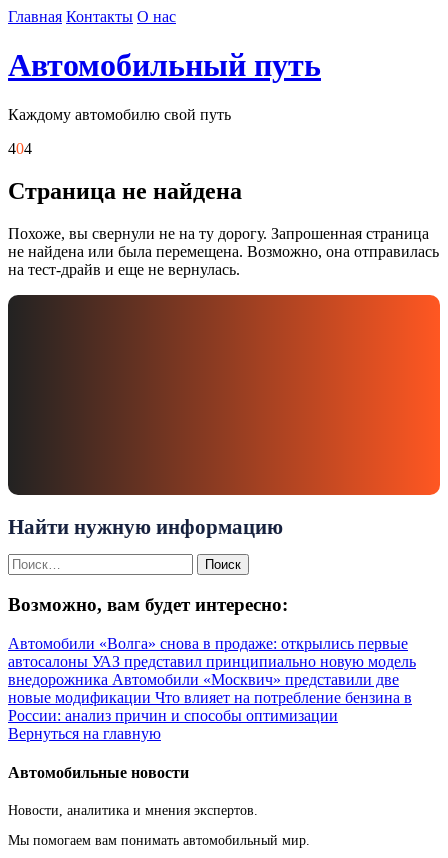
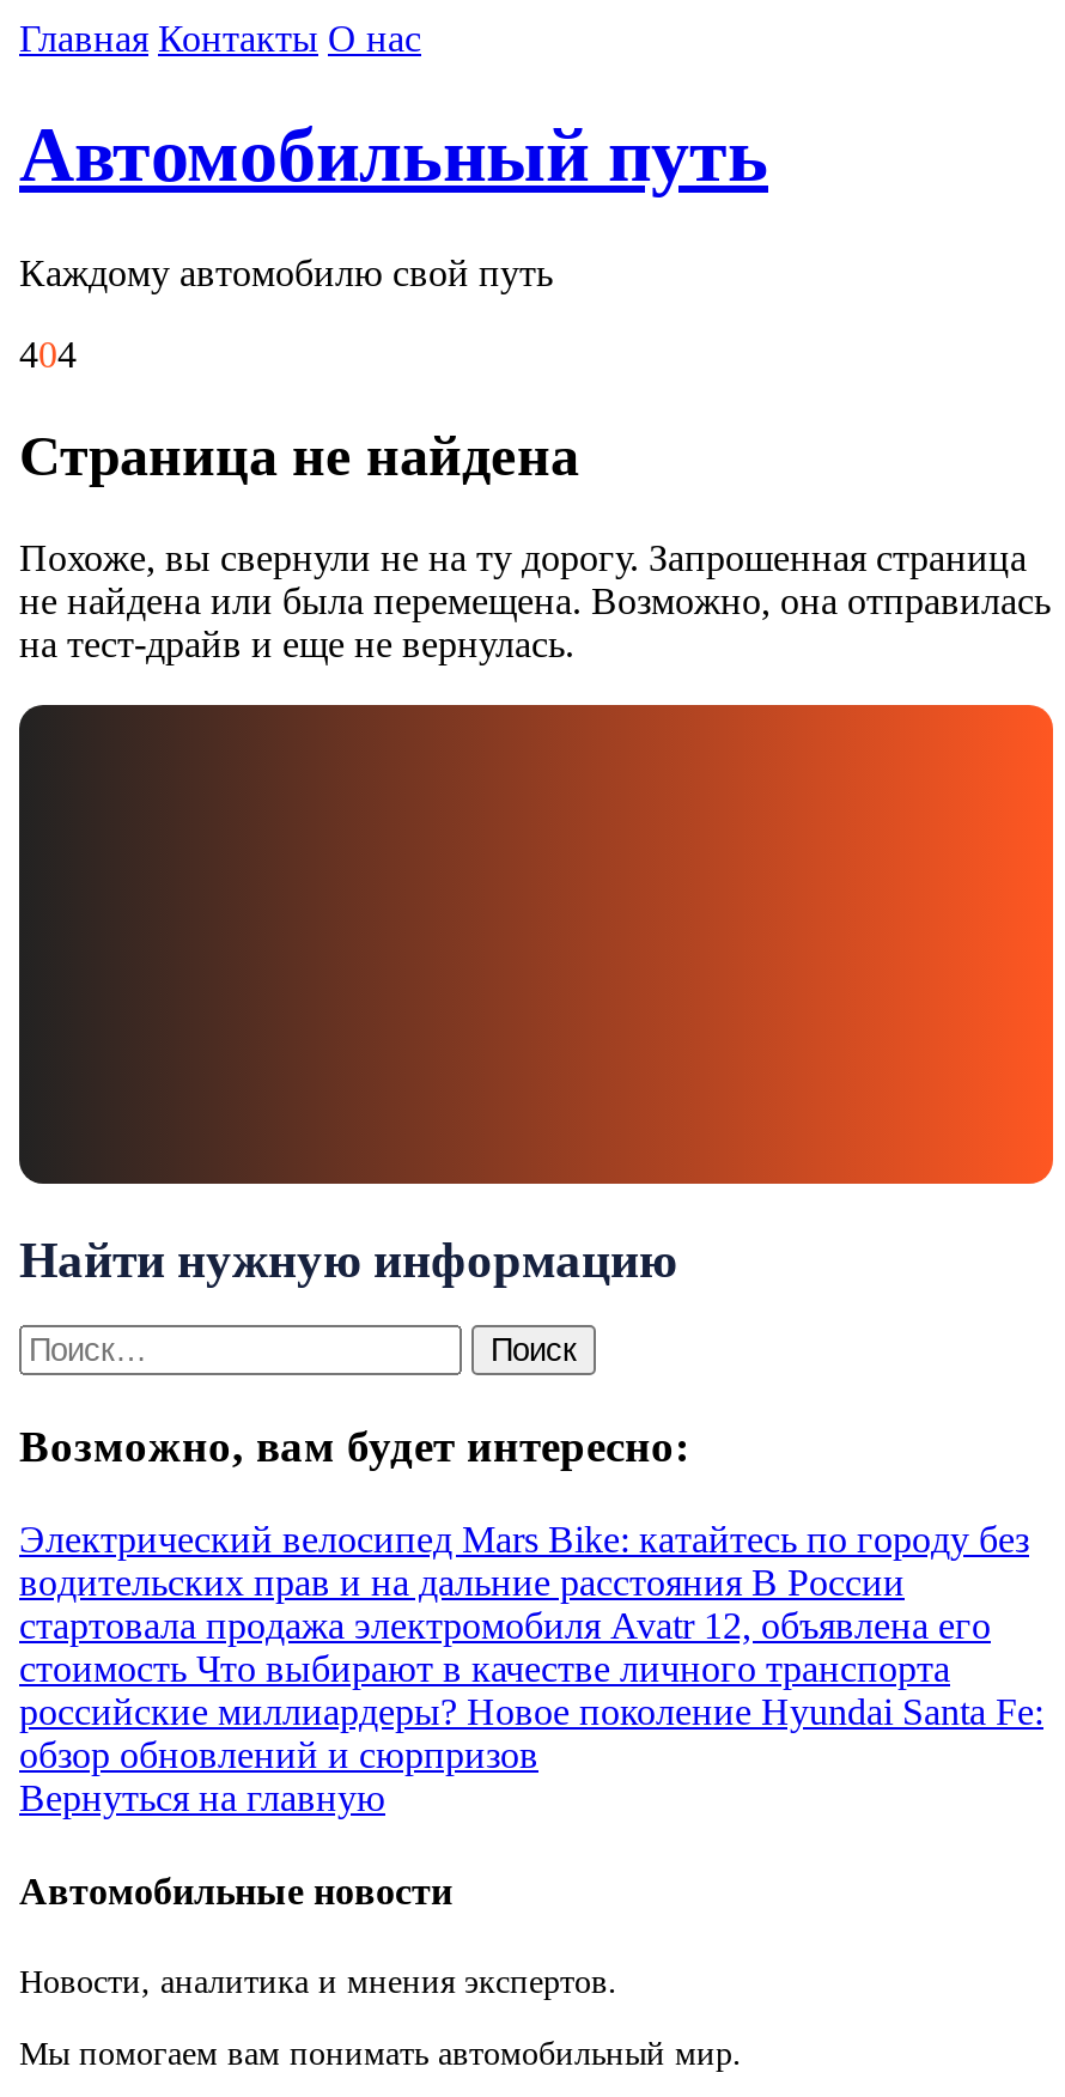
[8,635,416,724] Автомобили «Волга» снова в продаже: открылись первые | автосалоны УАЗ представил принципиально новую модель | внедорожника Автомобили «Москвич» представили две | новые модификации Что влияет на потребление бензина в | России: анализ причин и способы оптимизации -> [19,1519,1043,1775] Электрический велосипед Mars Bike: катайтесь по городу без | водительских прав и на дальние расстояния В России | стартовала продажа электромобиля Avatr 12, объявлена его | стоимость Что выбирают в качестве личного транспорта | российские миллиардеры? Новое поколение Hyundai Santa Fe: | обзор обновлений и сюрпризов

